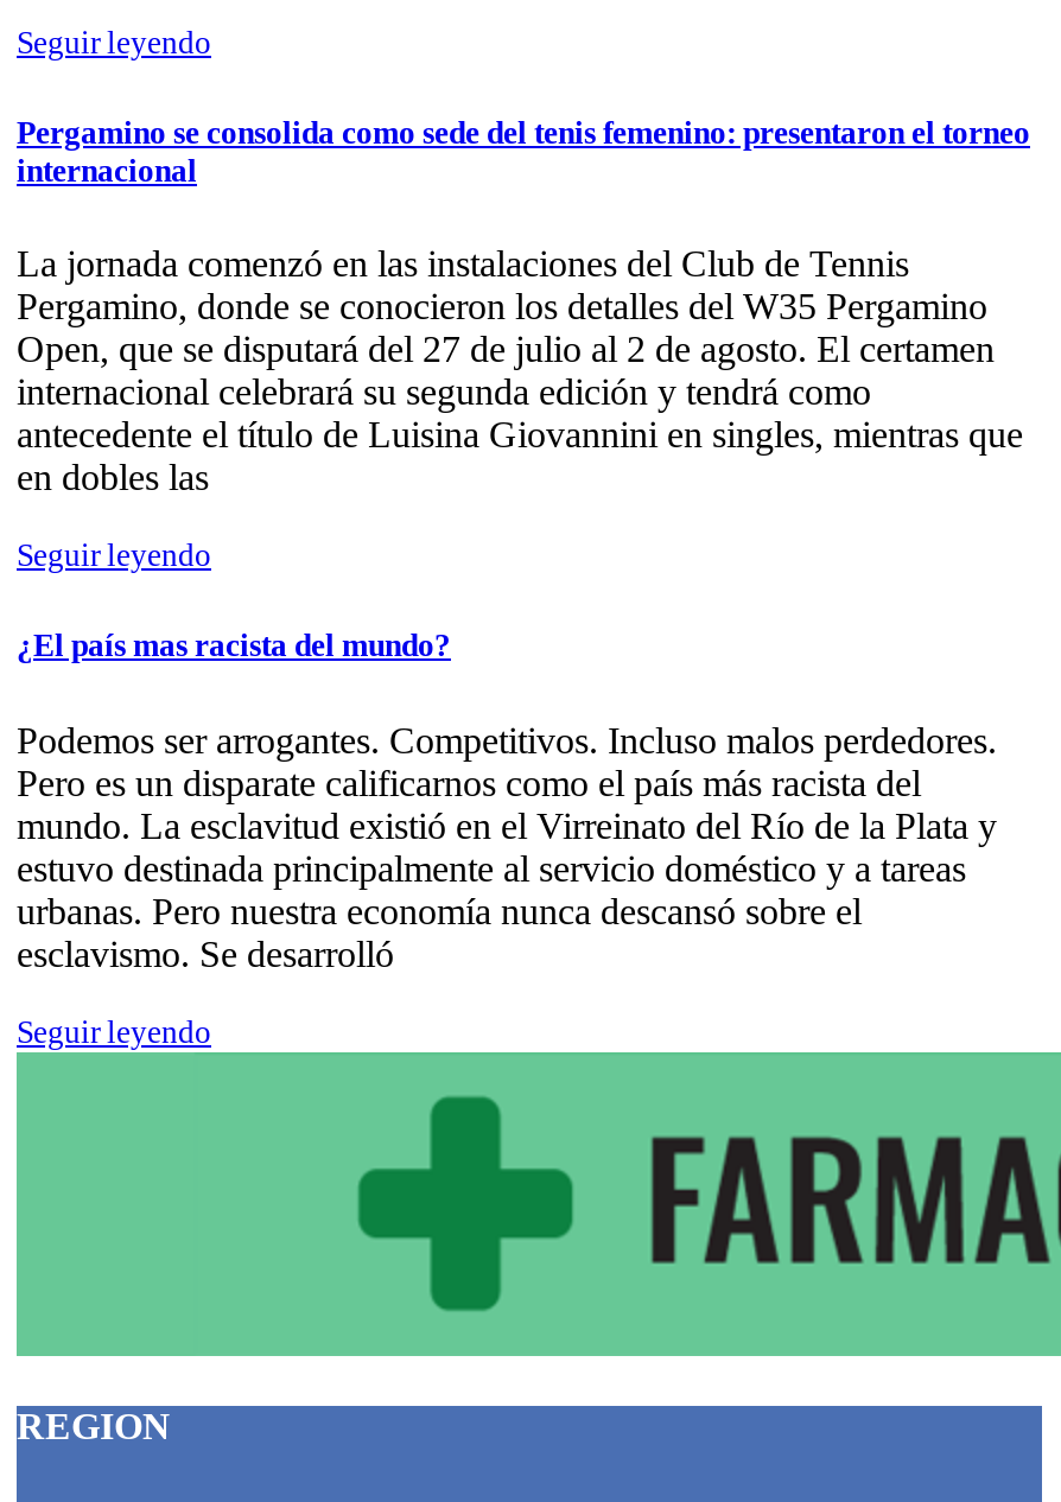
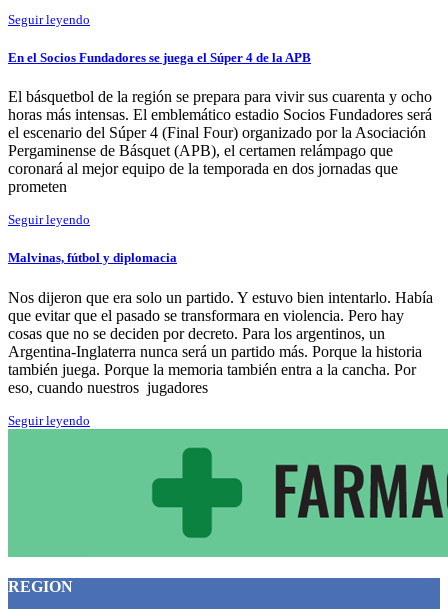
[17,115,1030,189] Pergamino se consolida como sede del tenis femenino: presentaron el torneo | internacional -> [8,50,311,65] En el Socios Fundadores se juega el Súper 4 de la APB
[17,244,1023,498] La jornada comenzó en las instalaciones del Club de Tennis | Pergamino, donde se conocieron los detalles del W35 Pergamino | Open, que se disputará del 27 de julio al 2 de agosto. El certamen | internacional celebrará su segunda edición y tendrá como | antecedente el título de Luisina Giovannini en singles, mientras que | en dobles las -> [8,88,432,195] El básquetbol de la región se prepara para vivir sus cuarenta y ocho | horas más intensas. El emblemático estadio Socios Fundadores será | el escenario del Súper 4 (Final Four) organizado por la Asociación | Pergaminense de Básquet (APB), el certamen relámpago que | coronará al mejor equipo de la temporada en dos jornadas que | prometen
[17,628,451,664] ¿El país mas racista del mundo? -> [8,250,177,265] Malvinas, fútbol y diplomacia
[17,719,997,973] Podemos ser arrogantes. Competitivos. Incluso malos perdedores. | Pero es un disparate calificarnos como el país más racista del | mundo. La esclavitud existió en el Virreinato del Río de la Plata y | estuvo destinada principalmente al servicio doméstico y a tareas | urbanas. Pero nuestra economía nunca descansó sobre el | esclavismo. Se desarrolló -> [8,288,433,395] Nos dijeron que era solo un partido. Y estuvo bien intentarlo. Había | que evitar que el pasado se transformara en violencia. Pero hay | cosas que no se deciden por decreto. Para los argentinos, un | Argentina-Inglaterra nunca será un partido más. Porque la historia | también juega. Porque la memoria también entra a la cancha. Por | eso, cuando nuestros jugadores

